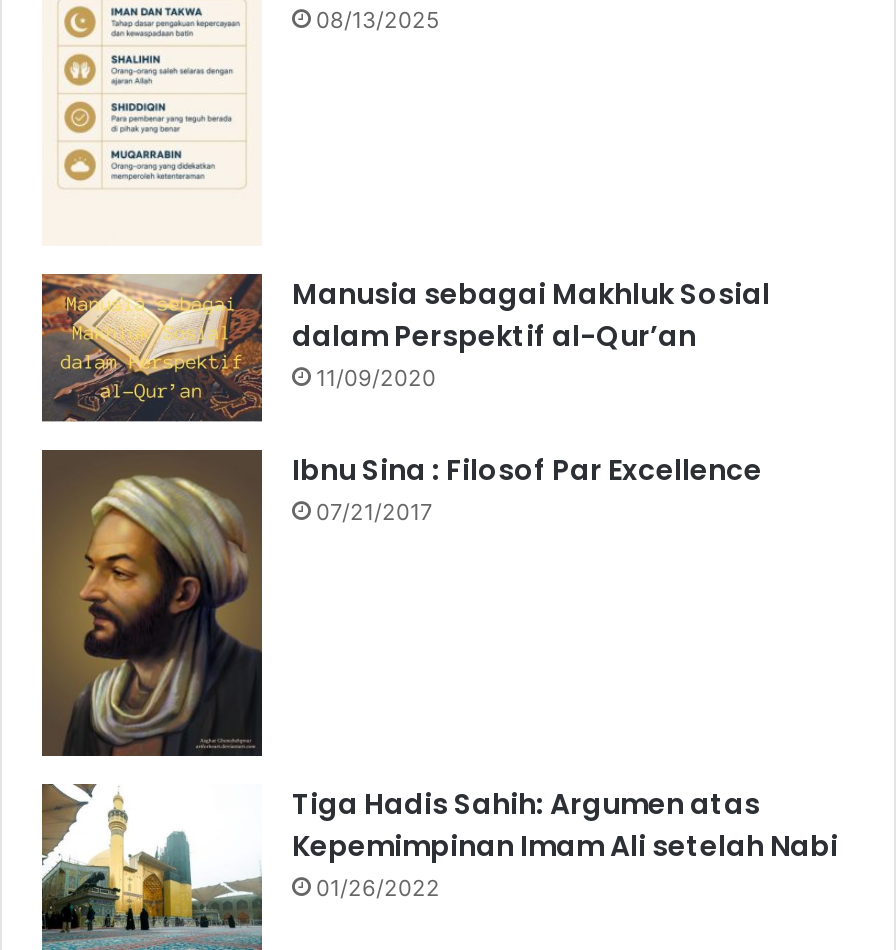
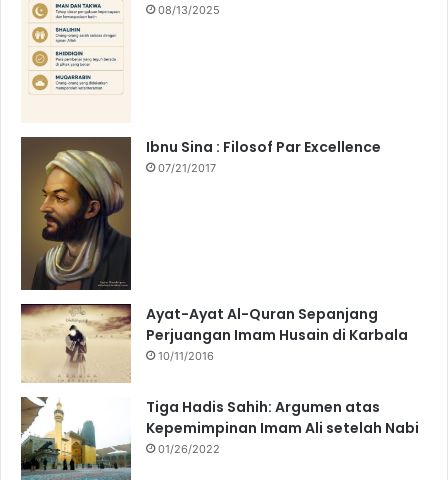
[40,272,770,424] [image] | Manusia sebagai Makhluk Sosial | dalam Perspektif al-Qur’an | 11/09/2020 -> none
moved [44,450,762,758] -> [22,137,381,291]: [image] | Ibnu Sina : Filosof Par Excellence | 07/21/2017
none -> [21,303,408,383] [image] | Ayat-Ayat Al-Quran Sepanjang | Perjuangan Imam Husain di Karbala | 10/11/2016

